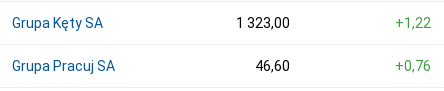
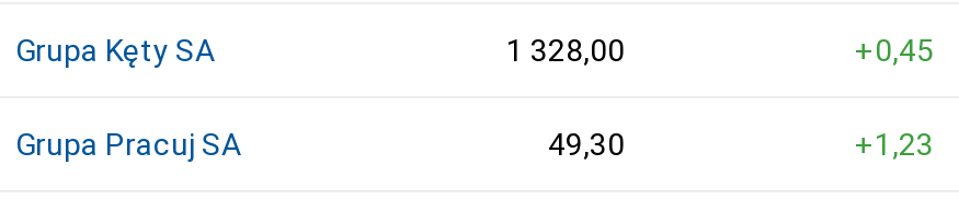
[236,15,290,31] 1 323,00 -> [506,33,625,68] 1 328,00
[395,15,431,31] +1,22 -> [855,33,934,68] +0,45
[255,58,290,74] 46,60 -> [548,127,625,162] 49,30
[395,58,431,74] +0,76 -> [855,127,934,162] +1,23

